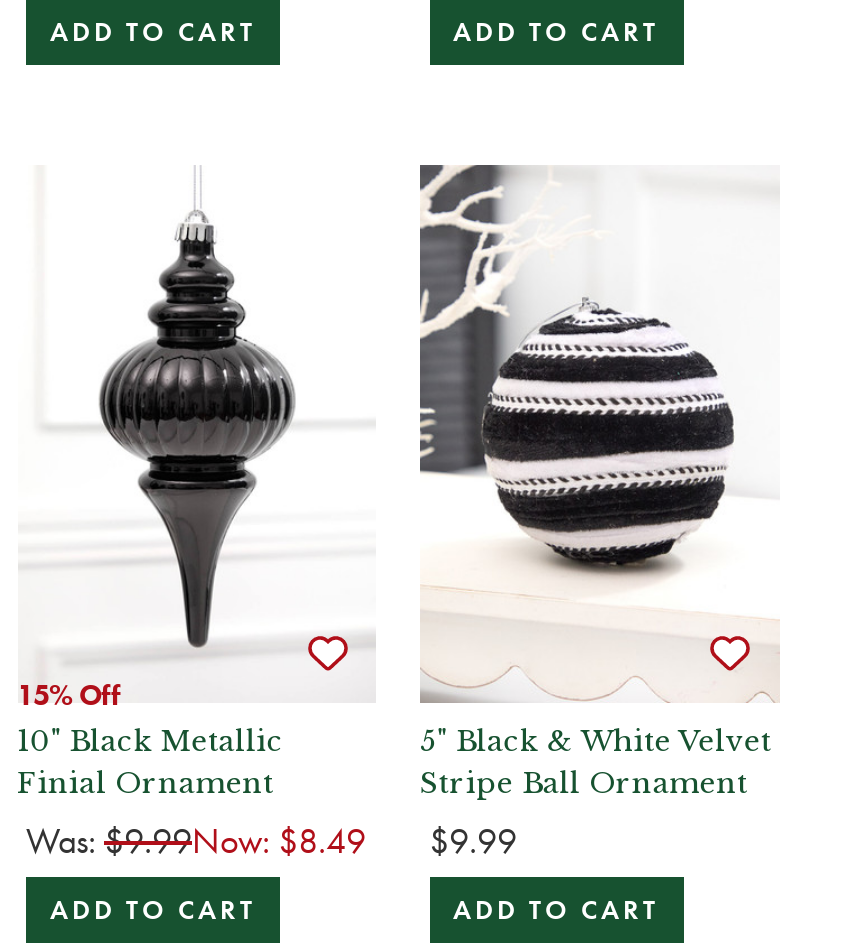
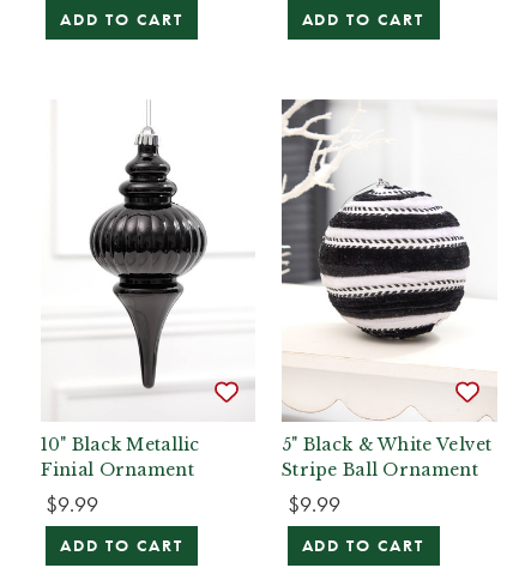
[17,676,121,712] 15% Off -> none
[26,817,366,863] Was: $9.99Now: $8.49 -> [46,490,98,518] $9.99

